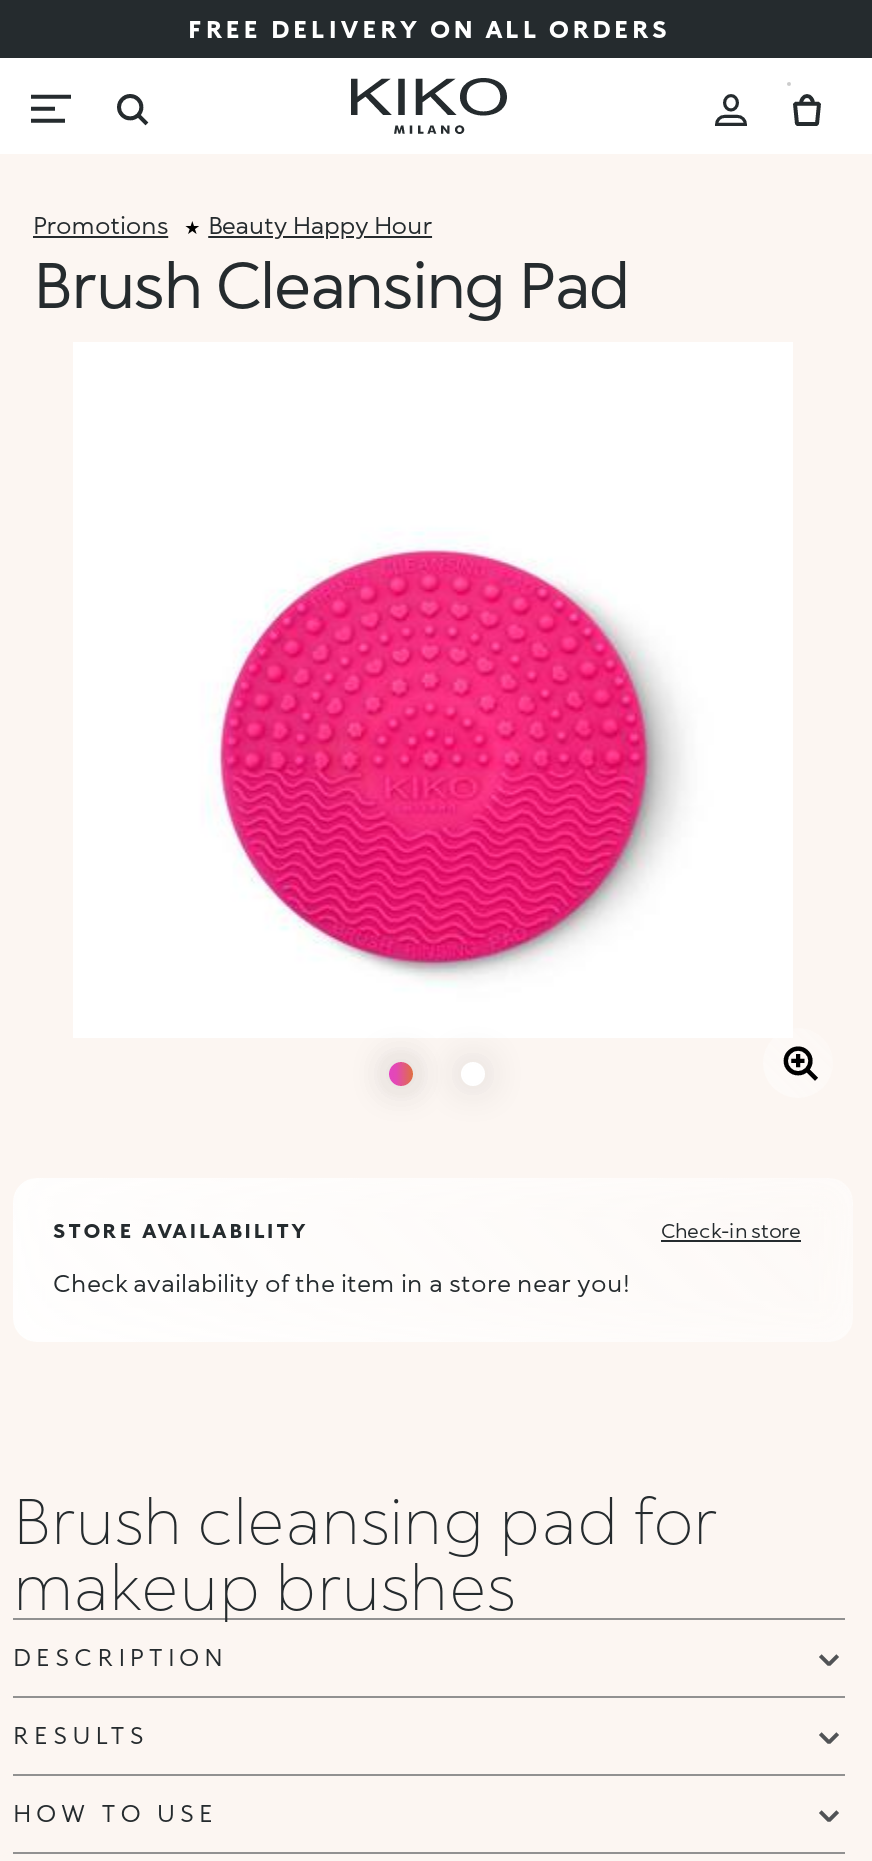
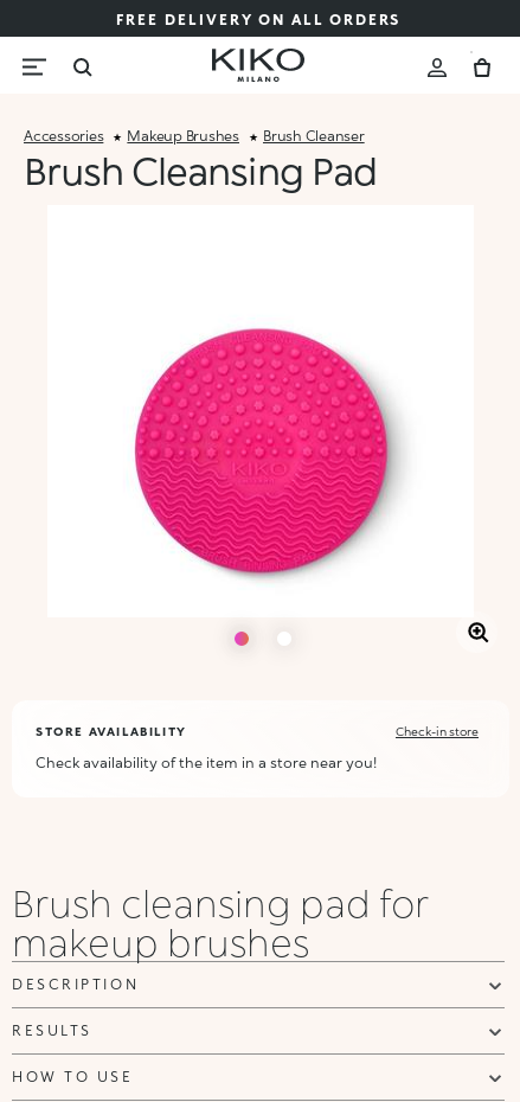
[33,210,432,240] Promotions | Beauty Happy Hour -> [24,127,364,145] Accessories | Makeup Brushes | Brush Cleanser

